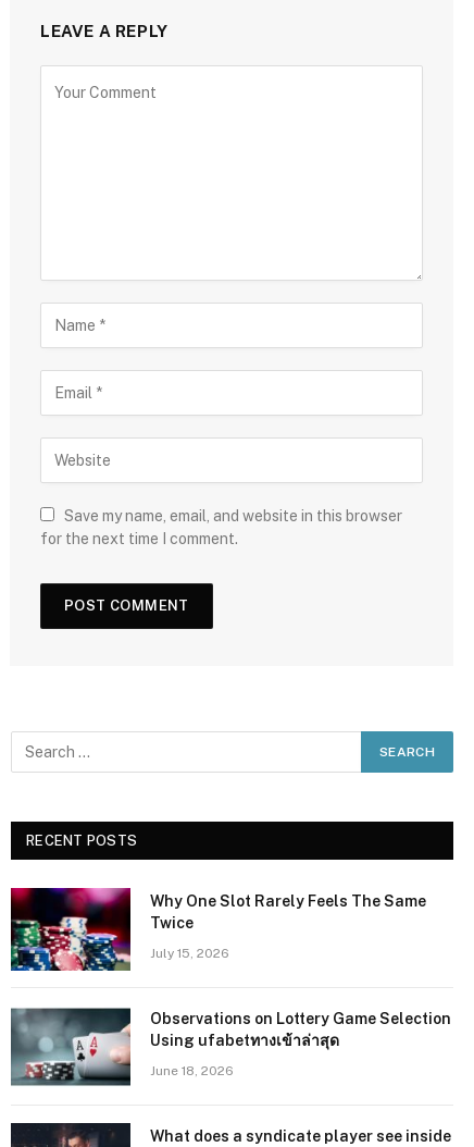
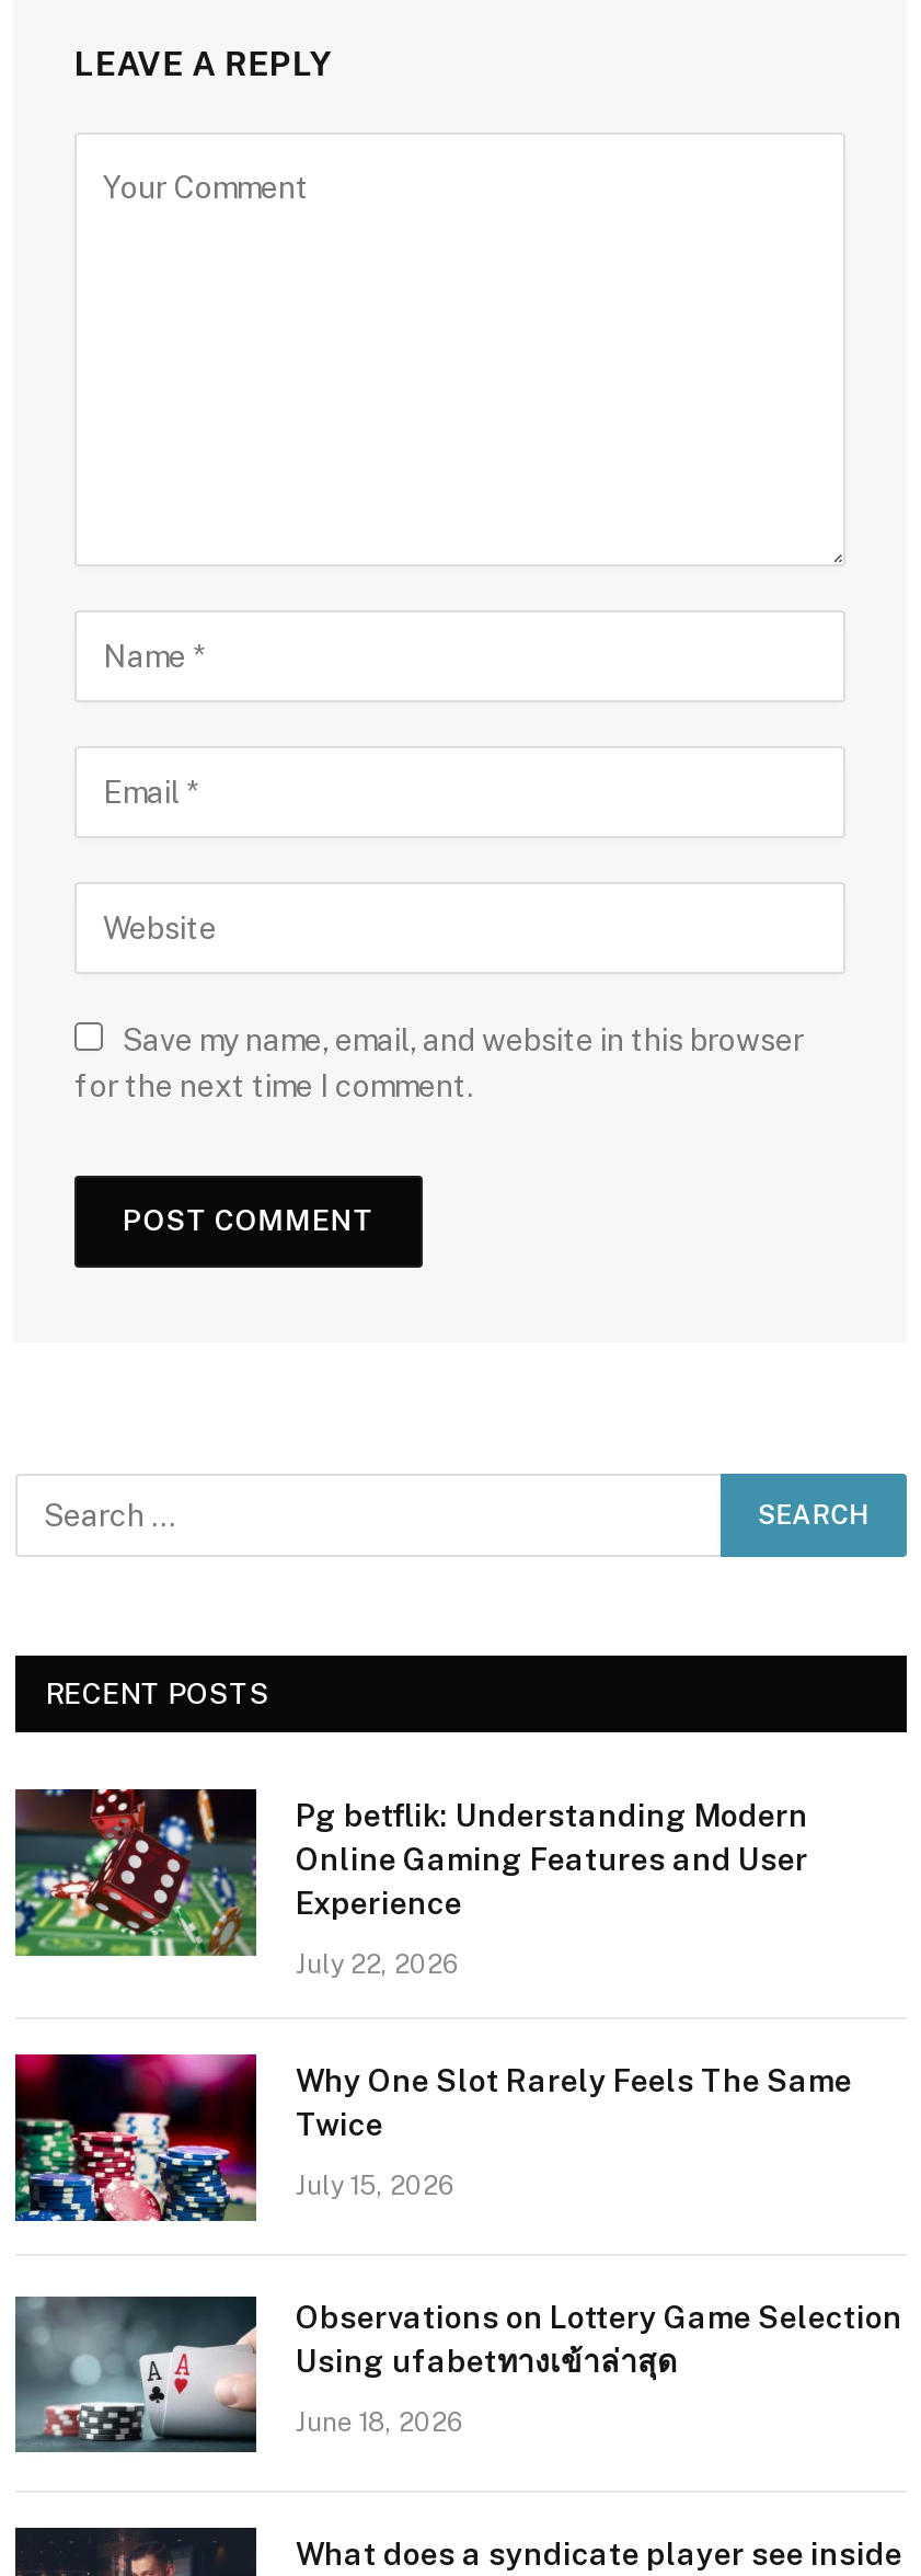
none -> [13,1787,808,1980] [image] | Pg betflik: Understanding Modern | Online Gaming Features and User | Experience | July 22, 2026

